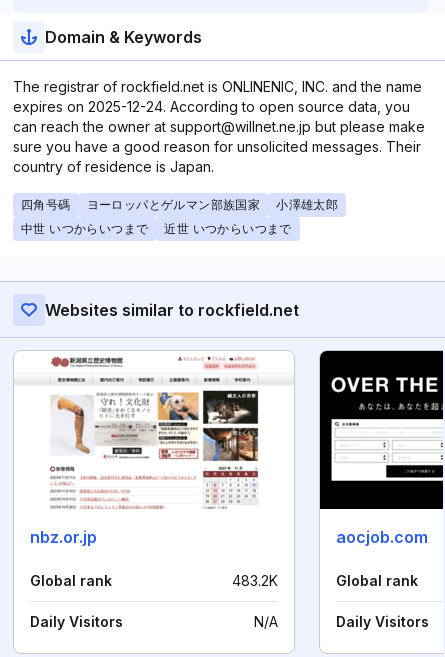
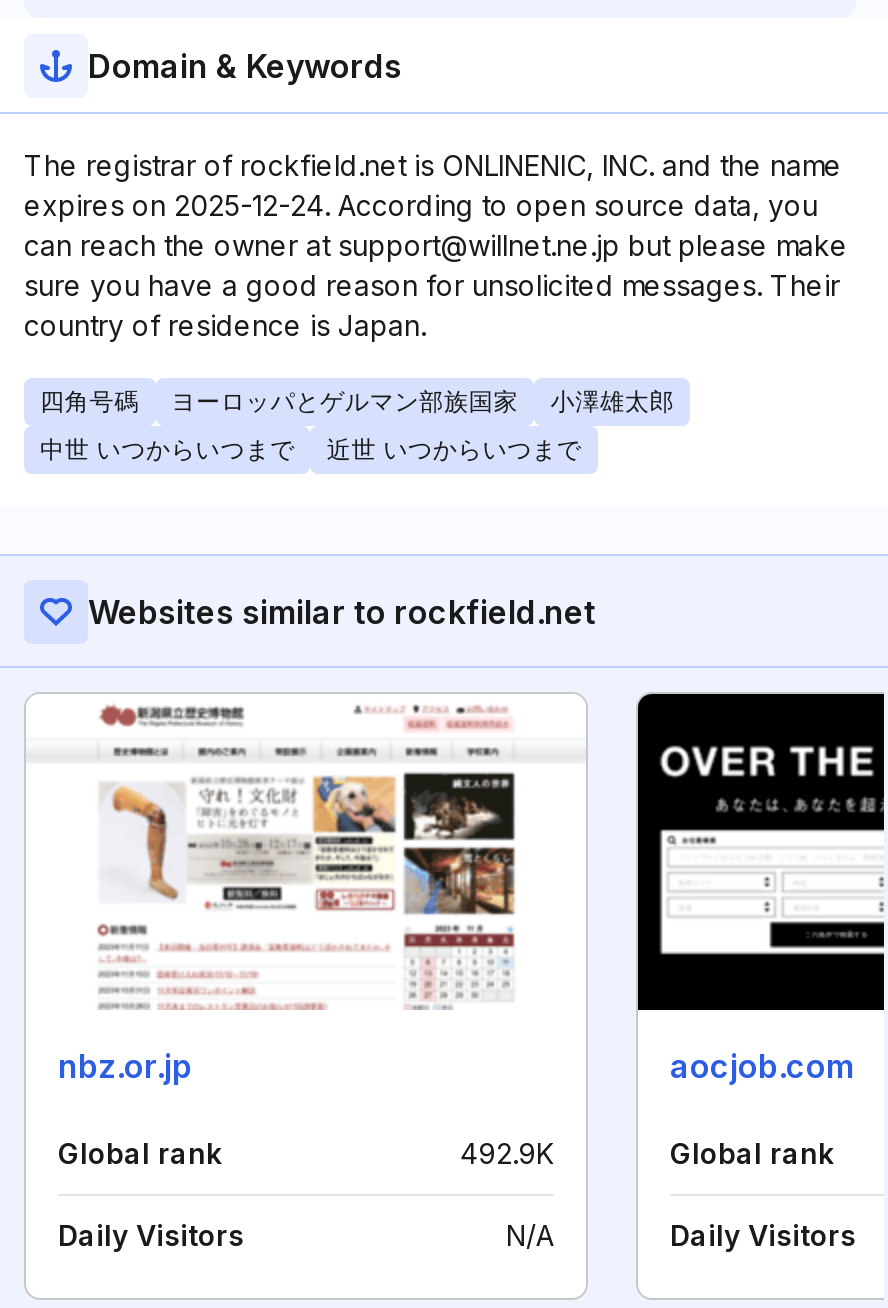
[232,572,278,589] 483.2K -> [460,1136,554,1170] 492.9K

